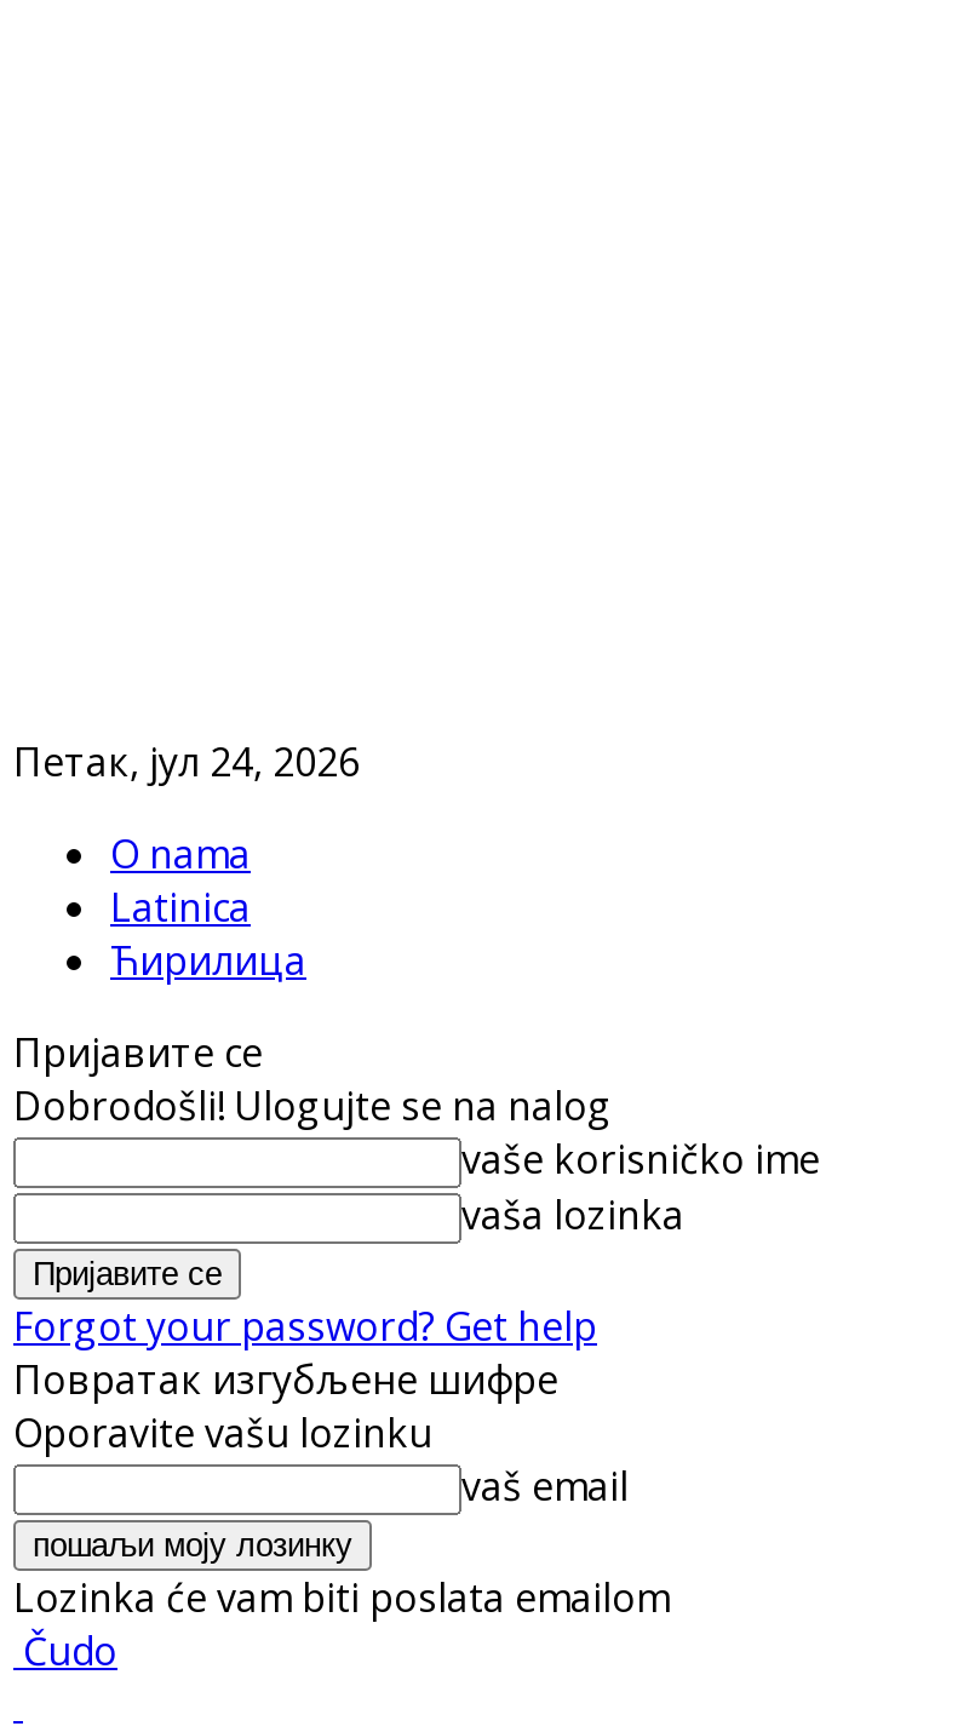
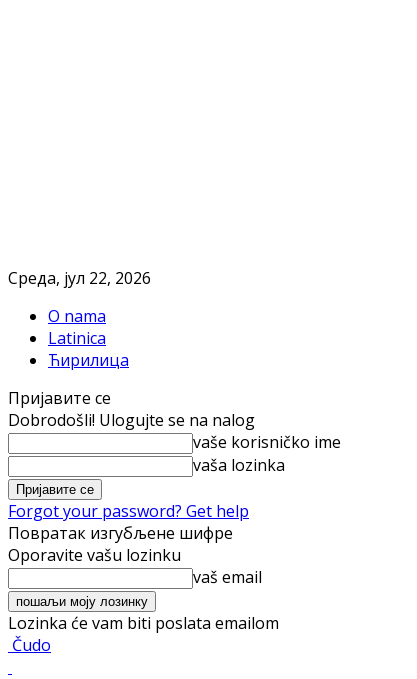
[13,735,360,788] Петак, јул 24, 2026 -> [8,267,151,289] Cреда, јул 22, 2026

